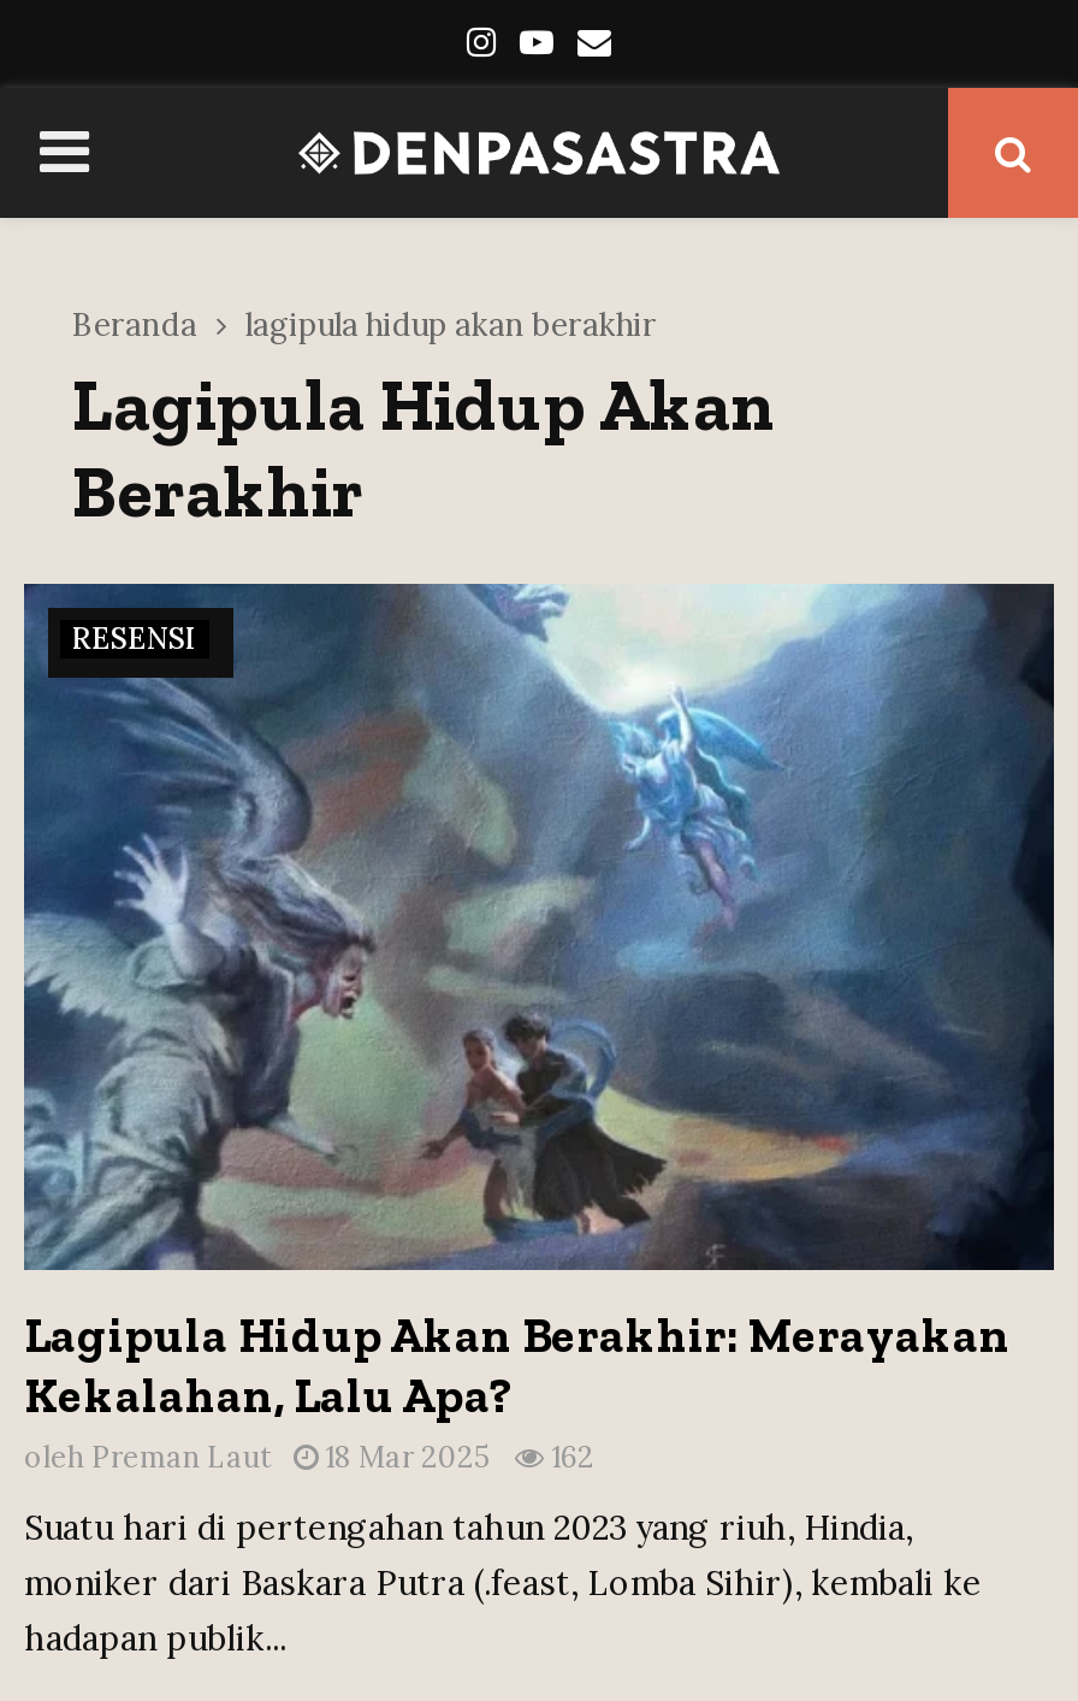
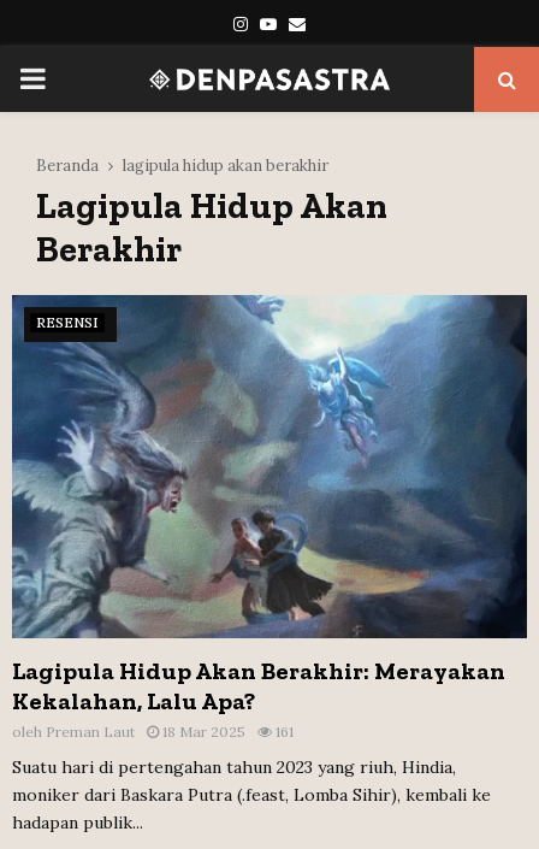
[24,1439,594,1475] oleh Preman Laut 18 Mar 2025 162 -> [12,723,294,741] oleh Preman Laut 18 Mar 2025 161

